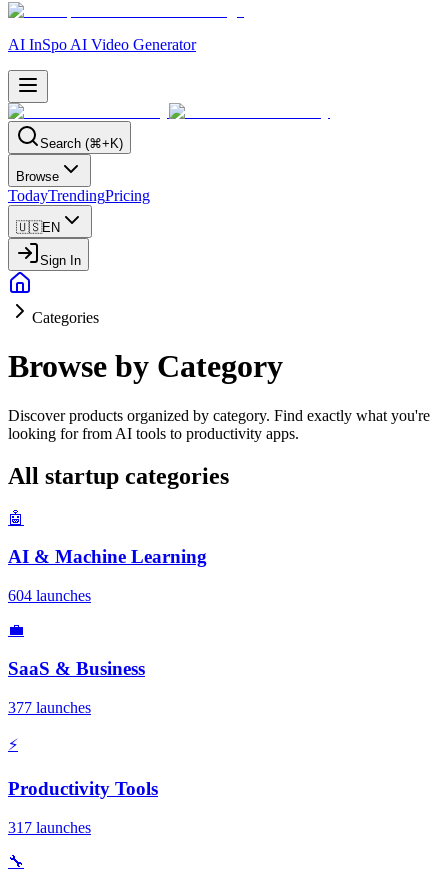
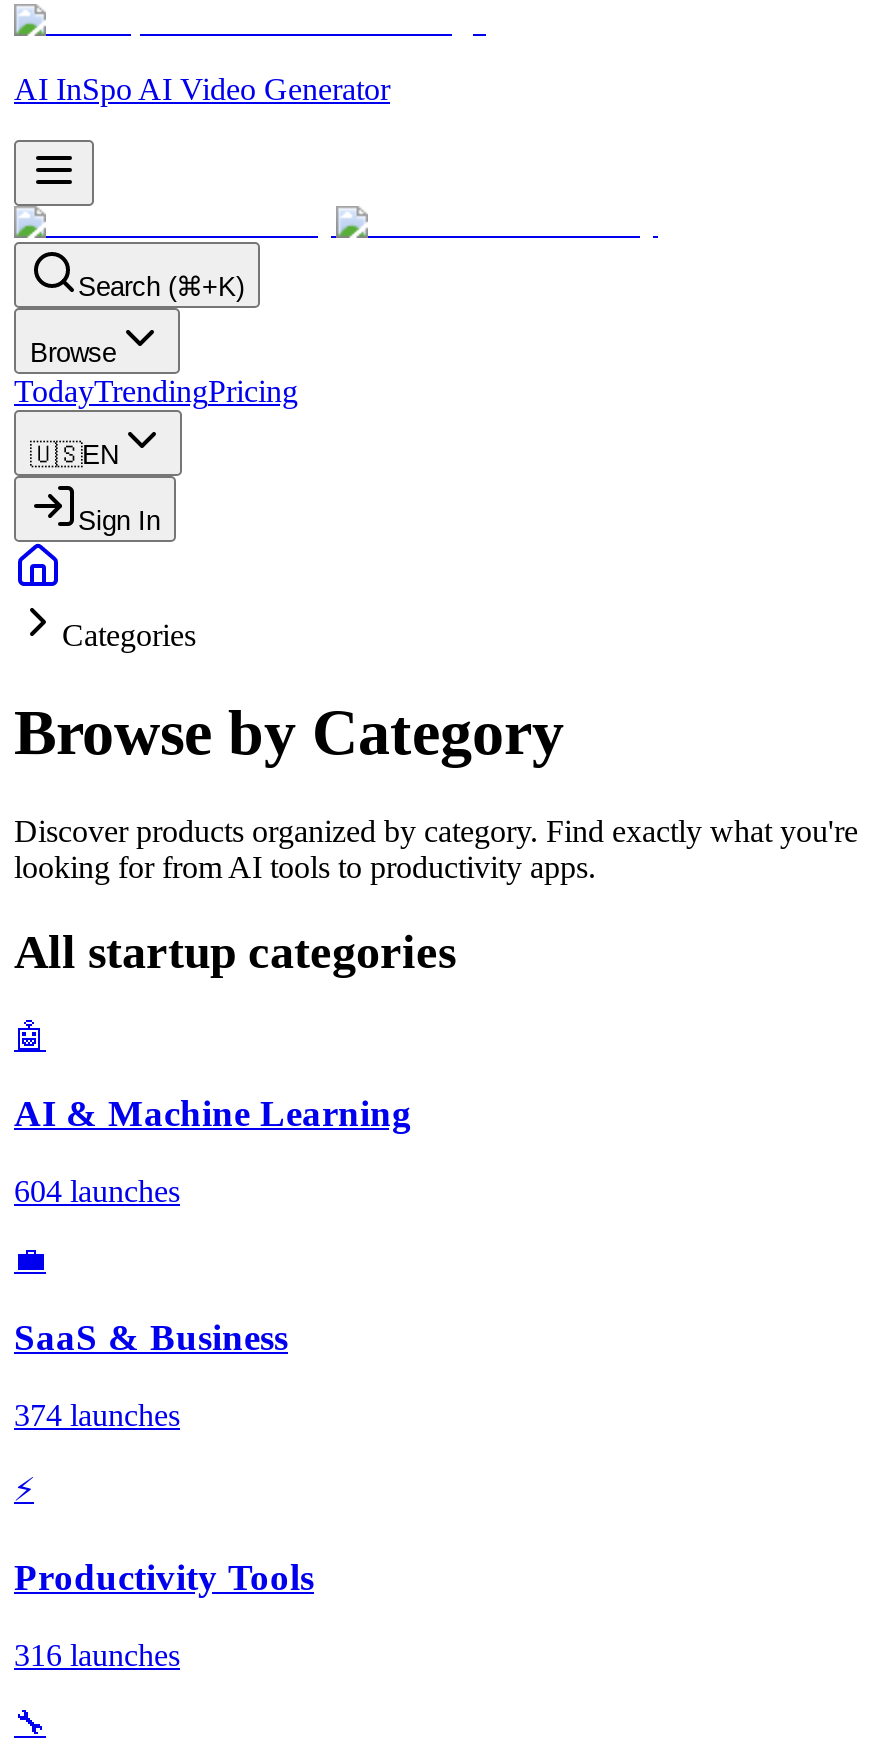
[8,699,91,716] 377 launches -> [14,1397,180,1431] 374 launches
[8,819,91,836] 317 launches -> [14,1638,180,1672] 316 launches

